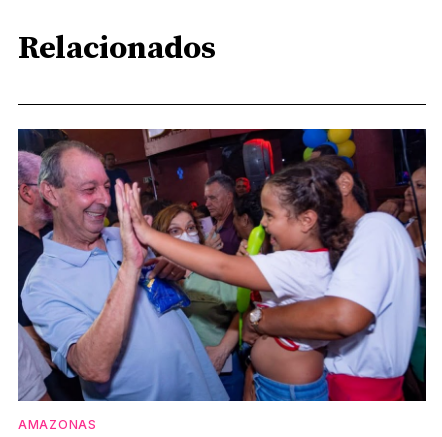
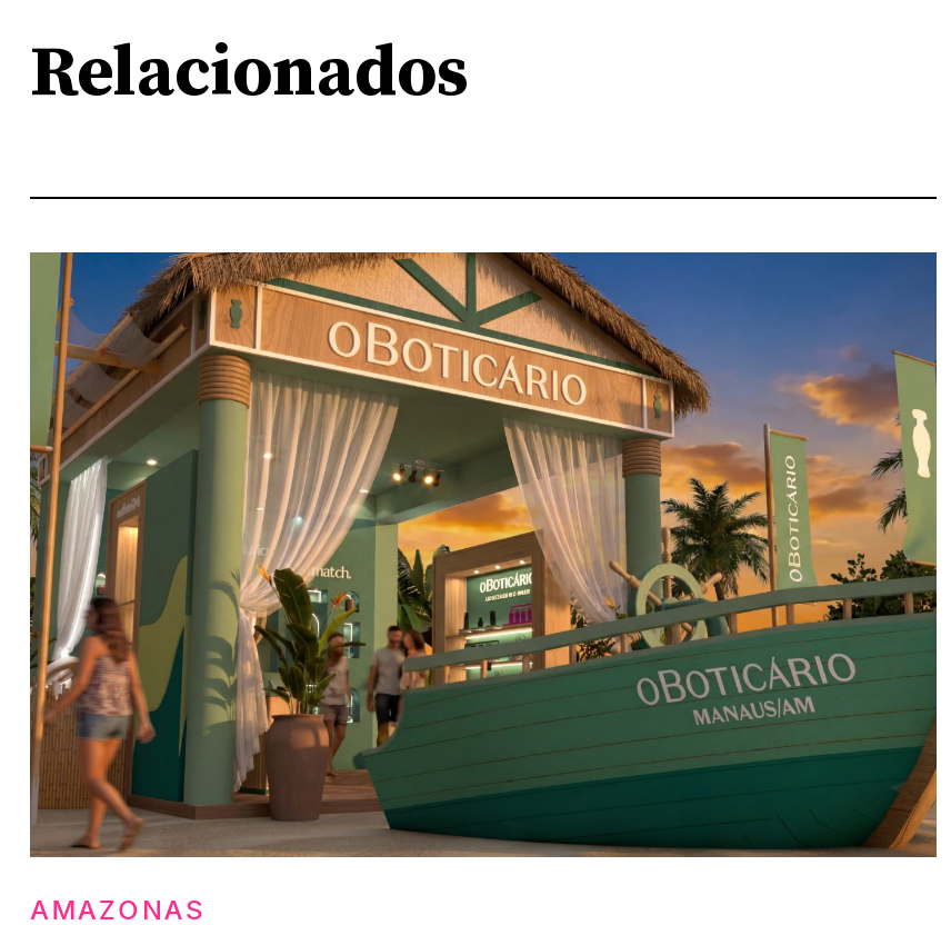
[17,128,427,402] [image] -> [28,250,939,859] [image]

